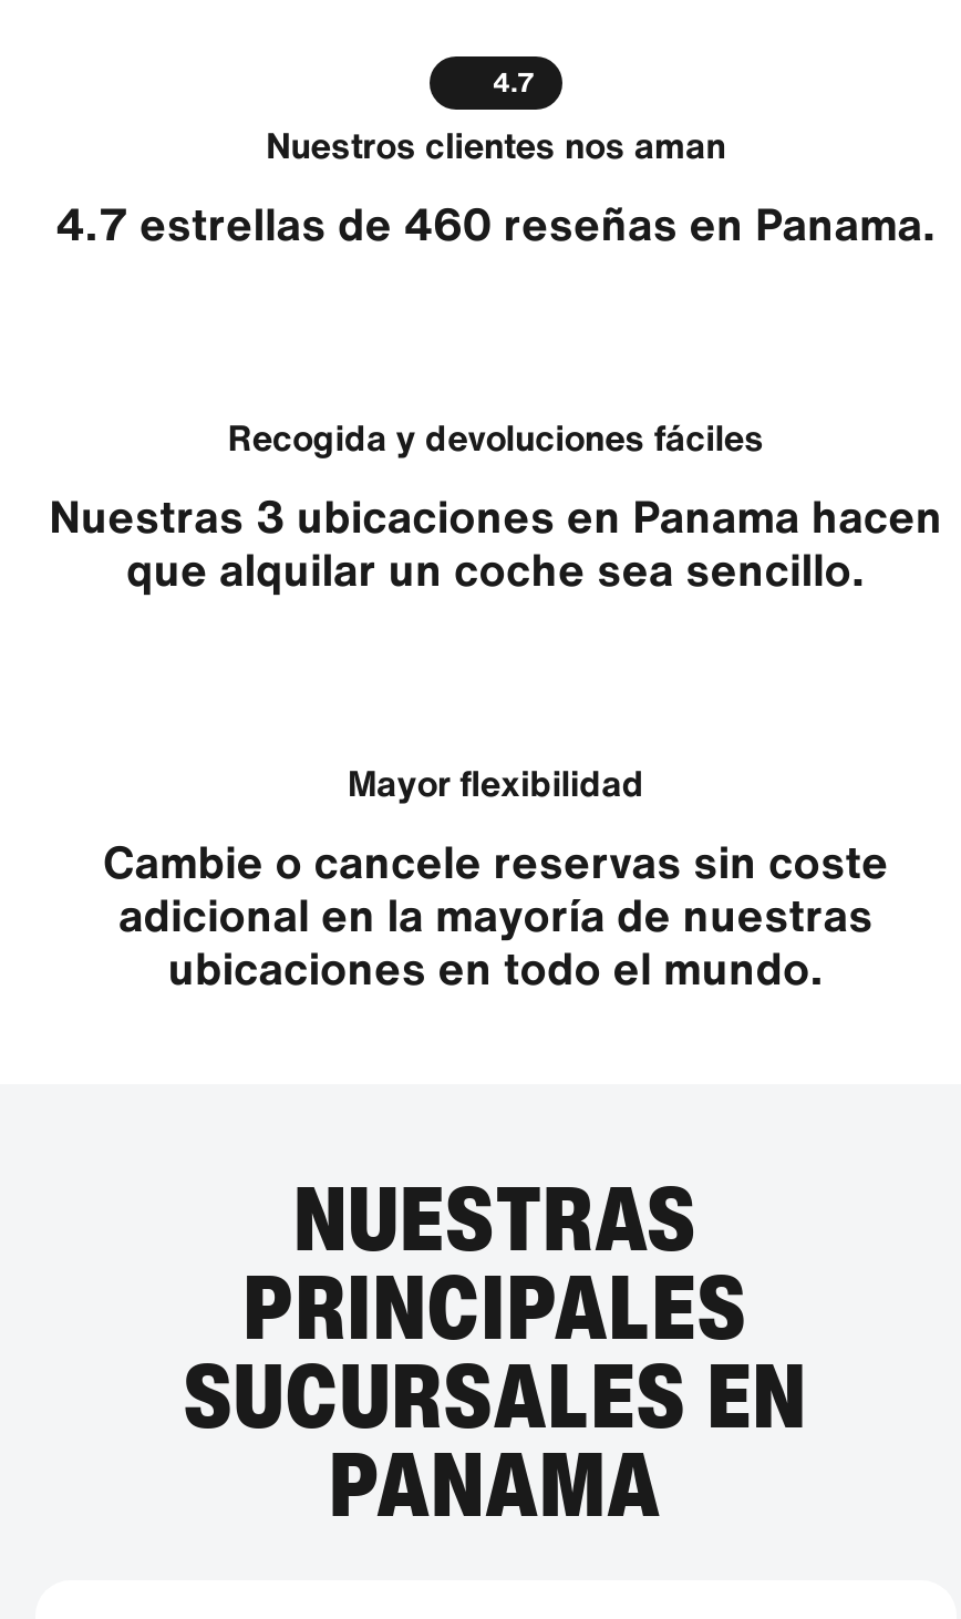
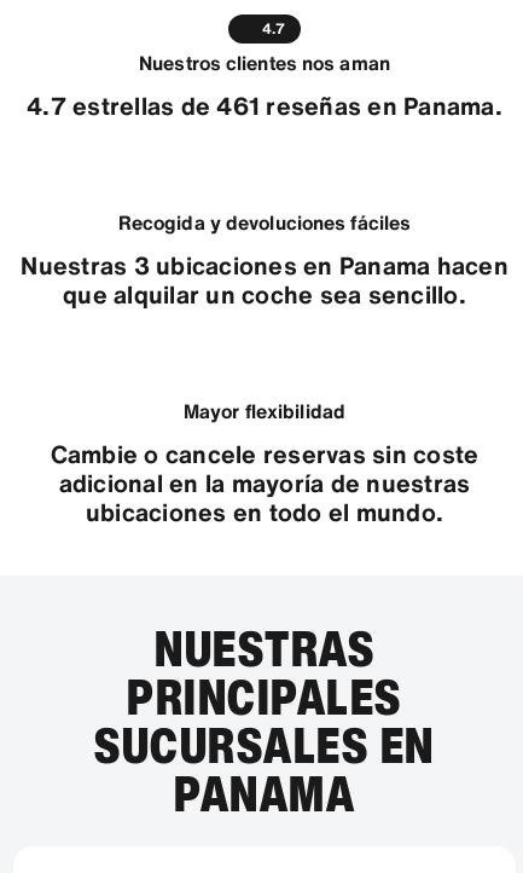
[56,192,936,256] 4.7 estrellas de 460 reseñas en Panama. -> [27,88,502,123] 4.7 estrellas de 461 reseñas en Panama.

